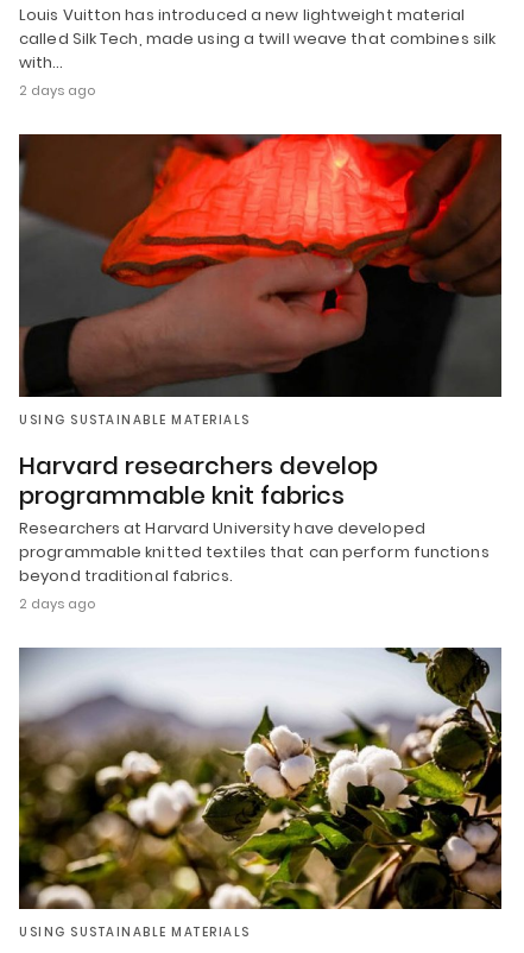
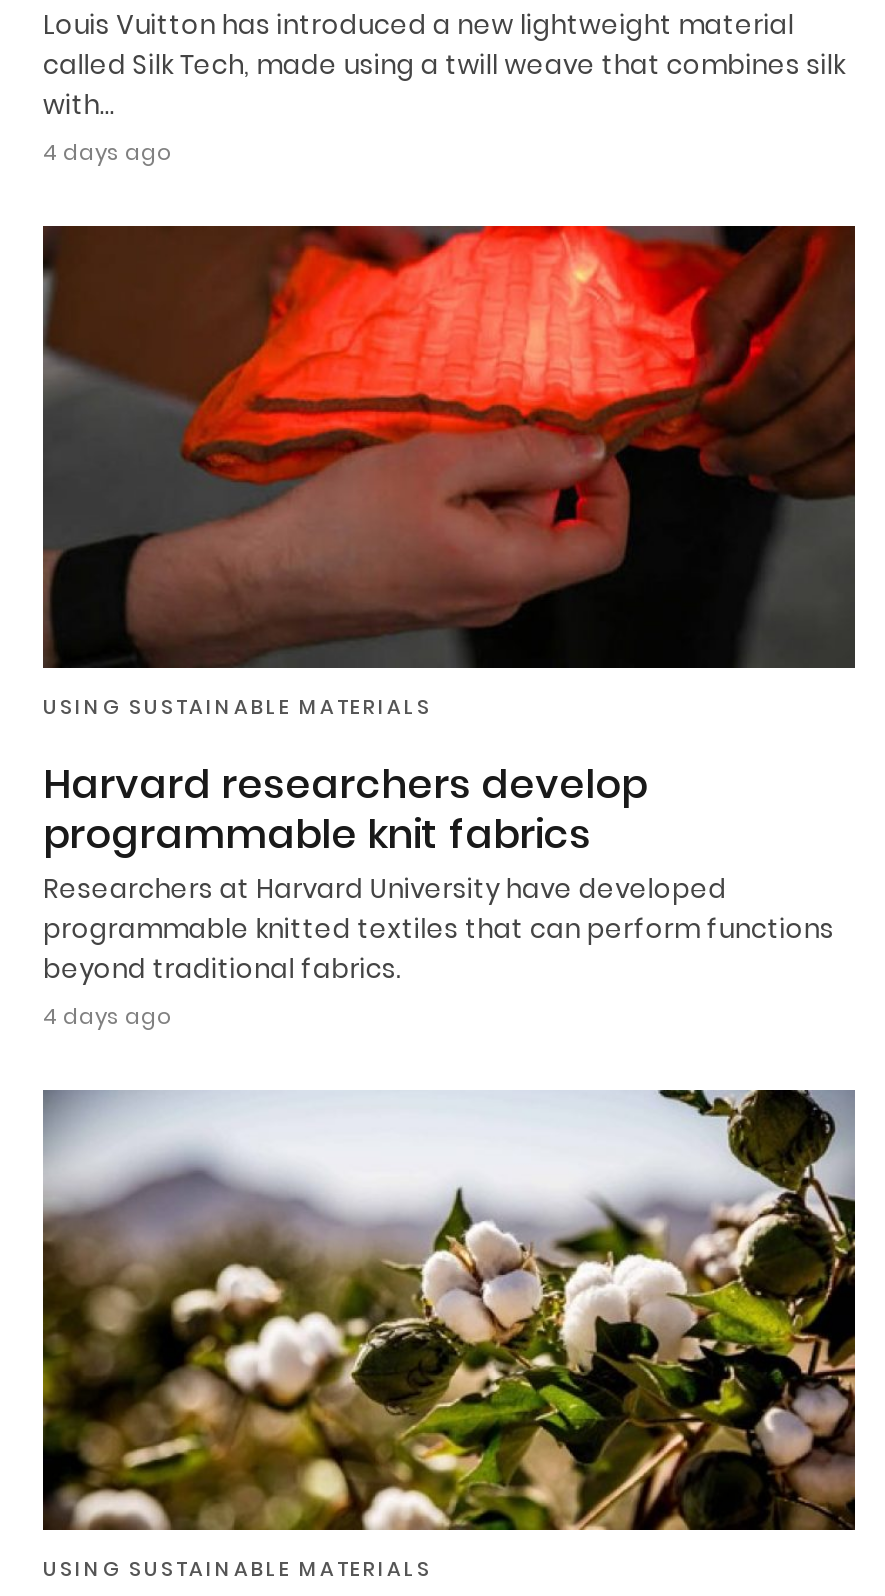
[19,81,95,100] 2 days ago -> [43,136,171,168] 4 days ago
[19,594,95,613] 2 days ago -> [43,999,171,1031] 4 days ago

